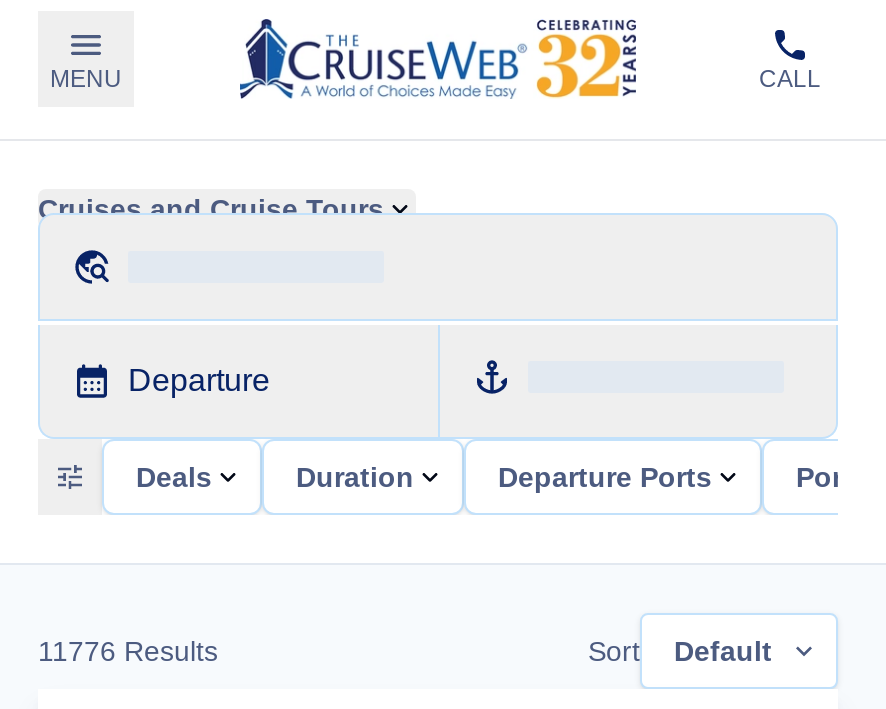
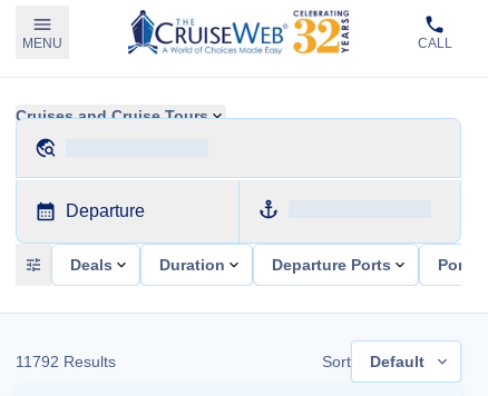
[38,635,218,667] 11776 Results -> [16,353,116,370] 11792 Results

